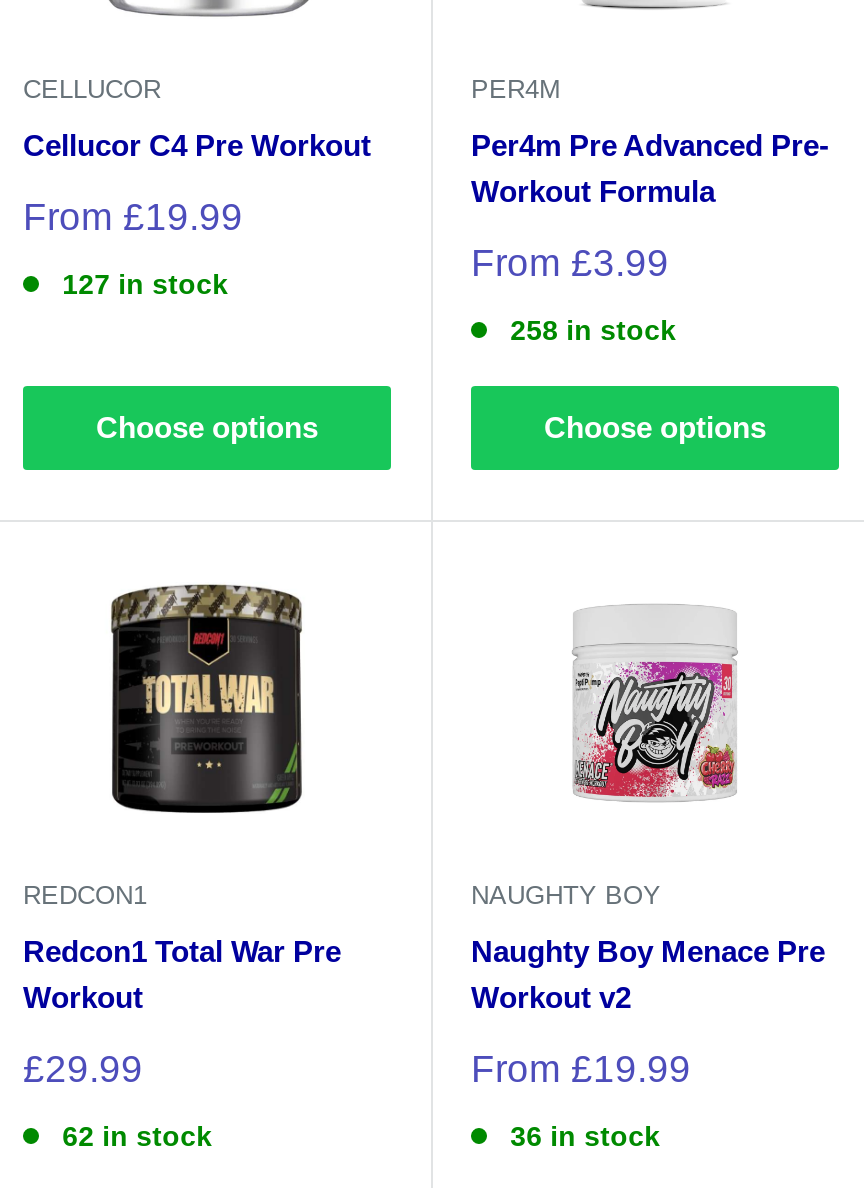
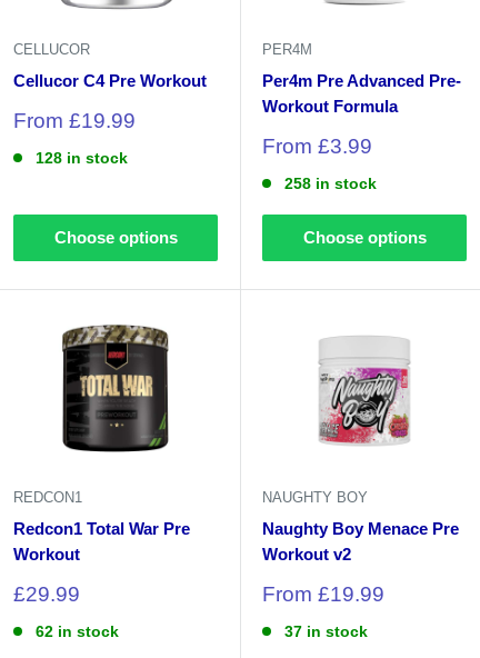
[62,268,228,300] 127 in stock -> [35,149,127,167] 128 in stock
[510,1120,660,1152] 36 in stock -> [284,622,367,640] 37 in stock

